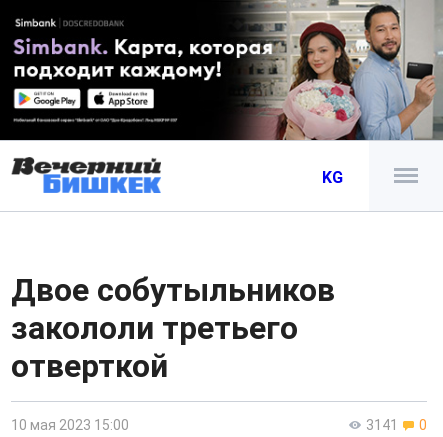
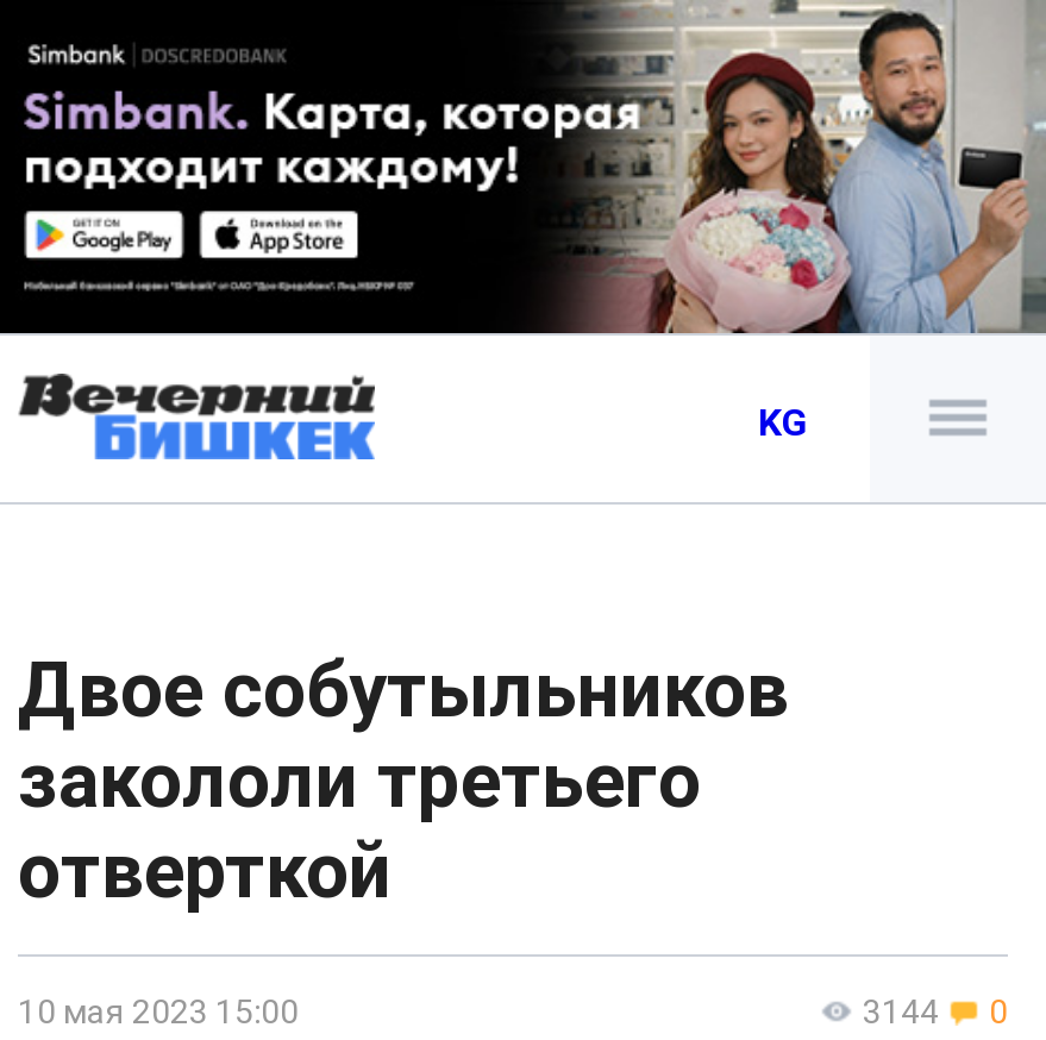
[363,417,427,433] 3141 0 -> [856,992,1008,1030] 3144 0

